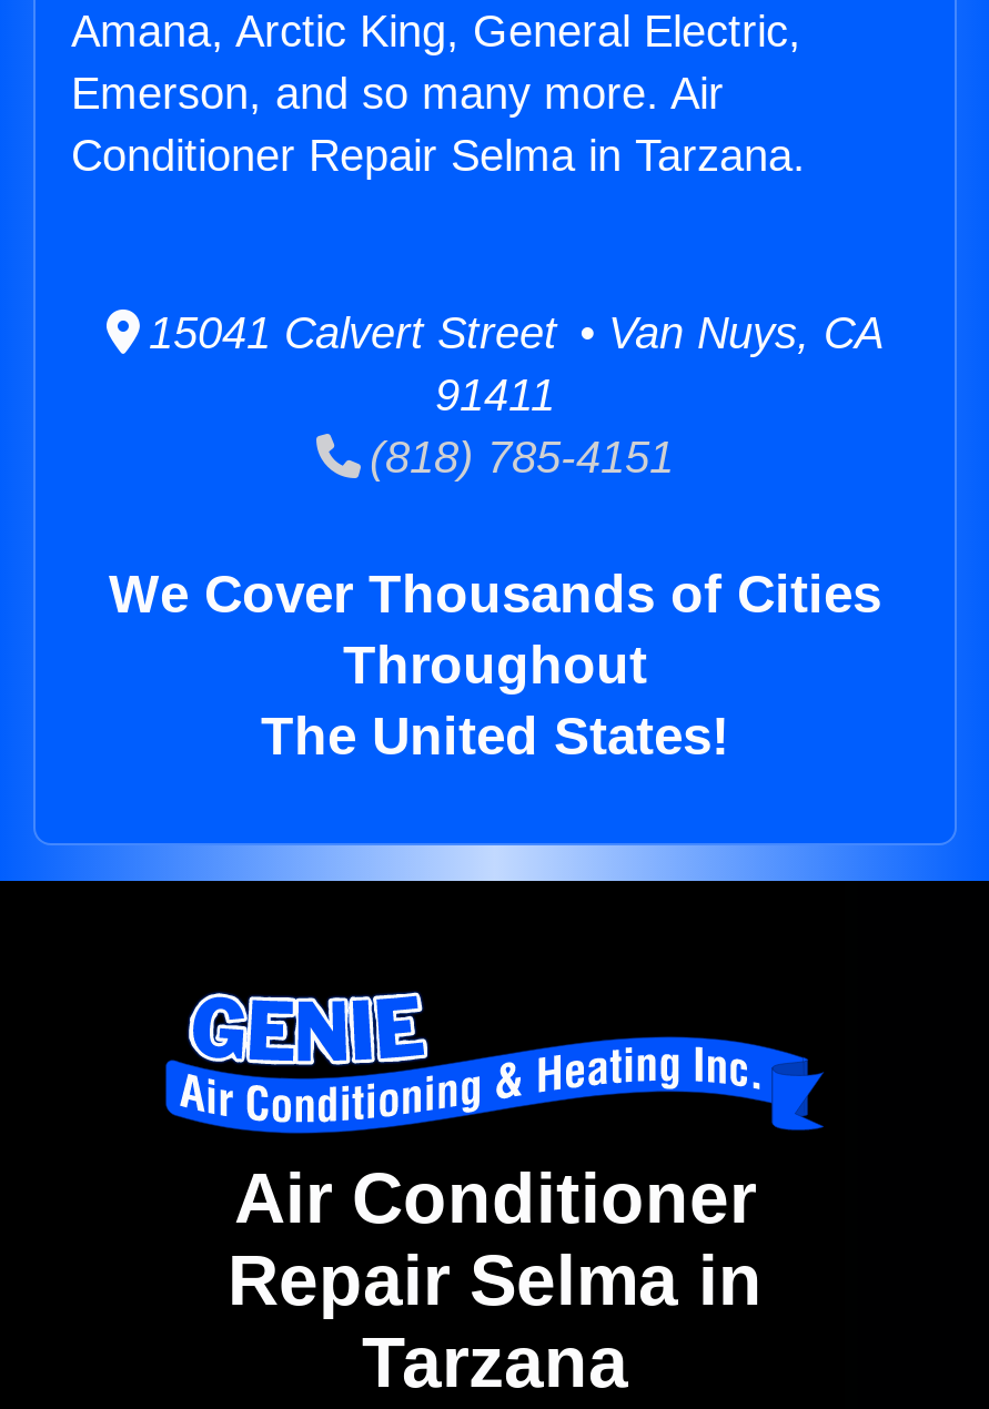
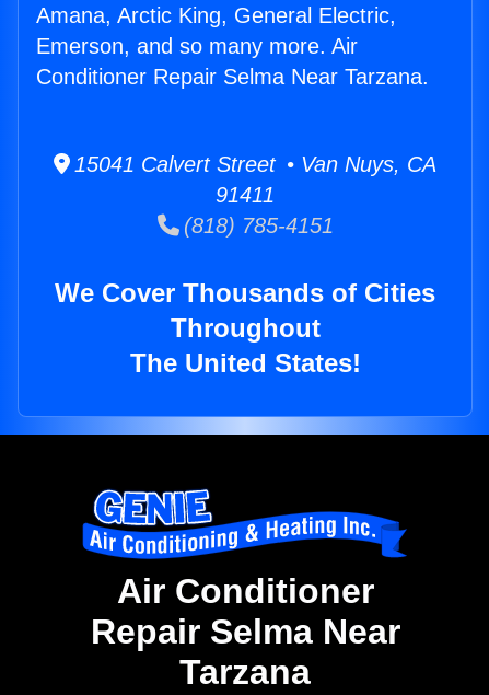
[71,131,806,180] Conditioner Repair Selma in Tarzana. -> [36,65,429,89] Conditioner Repair Selma Near Tarzana.
[228,1241,763,1321] Repair Selma in -> [90,612,400,652] Repair Selma Near

